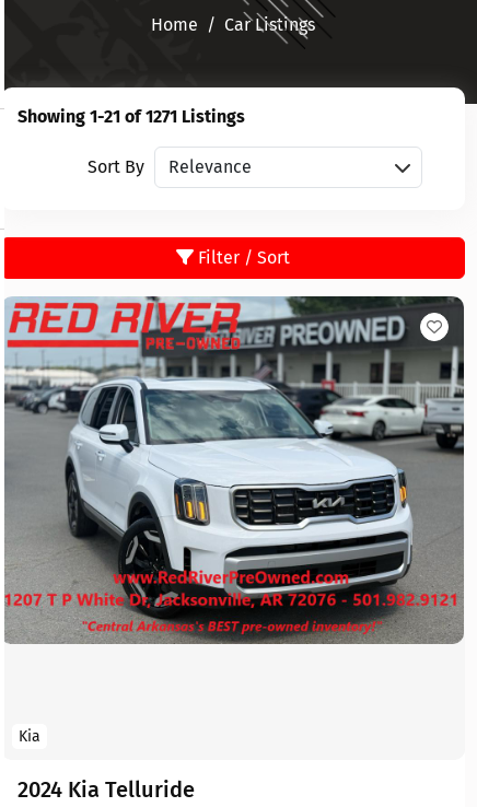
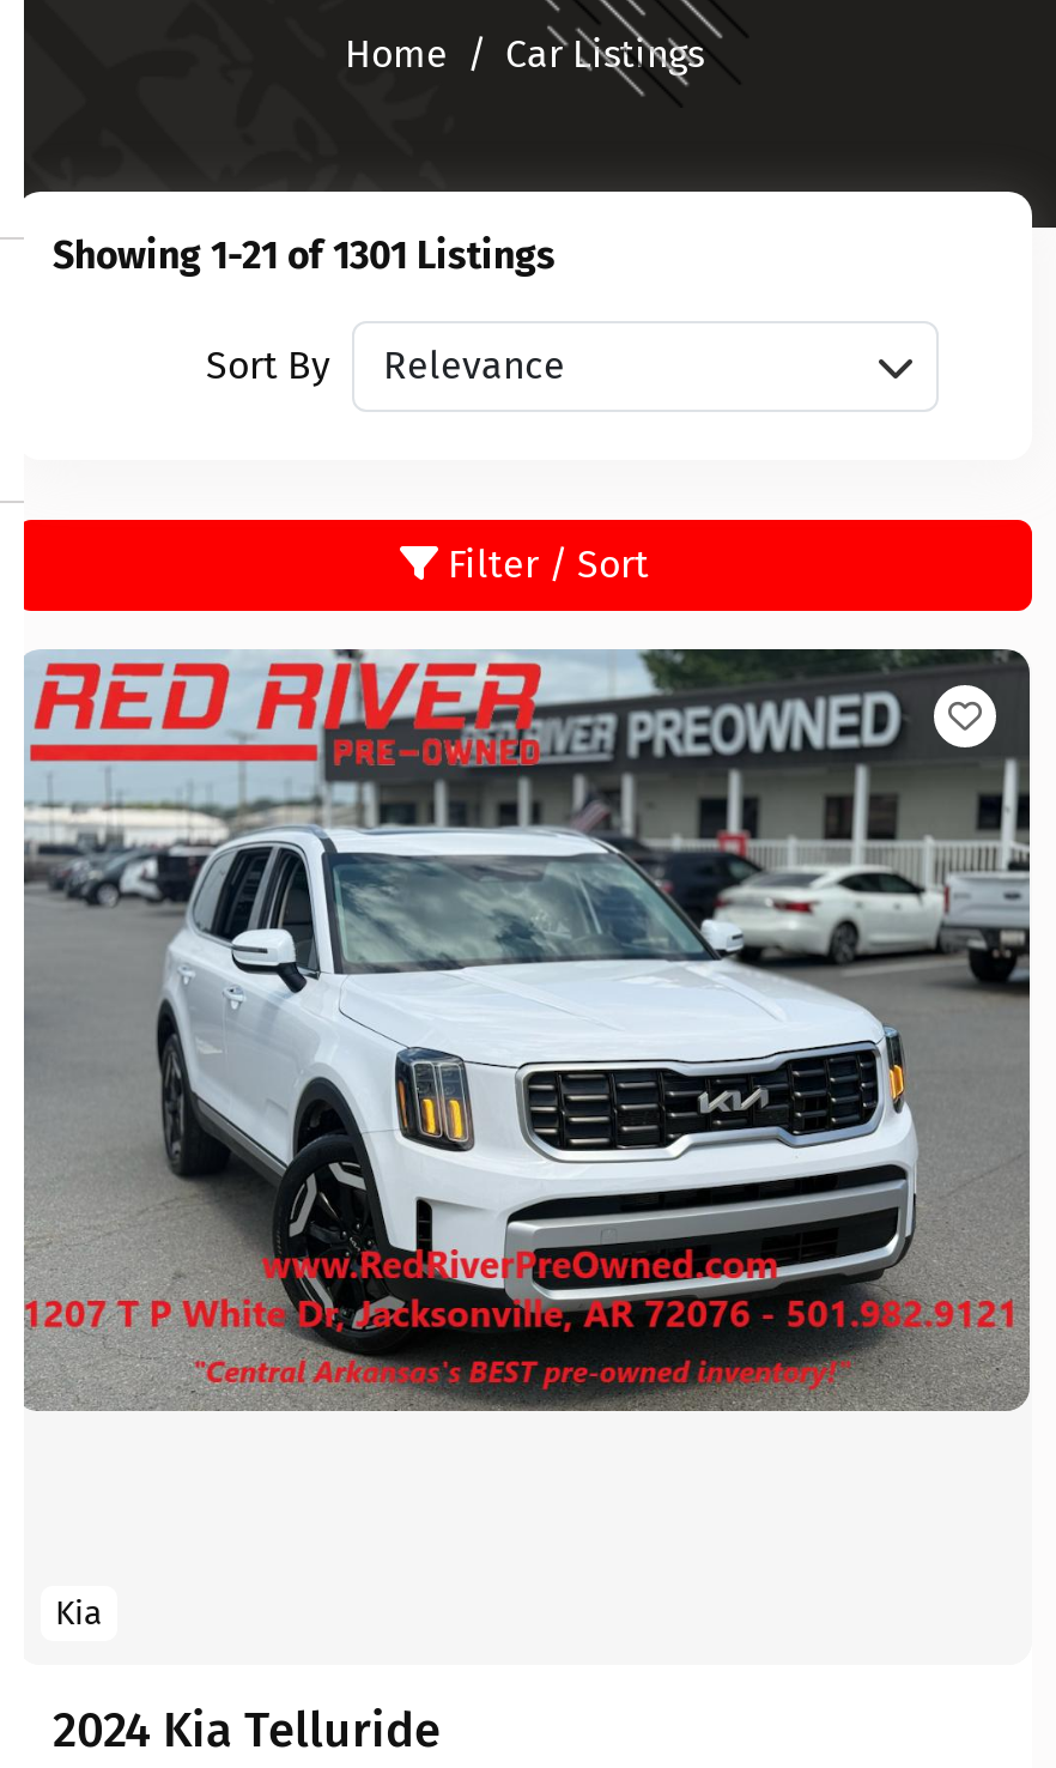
[18,106,245,127] Showing 1-21 of 1271 Listings -> [53,232,556,278] Showing 1-21 of 1301 Listings

